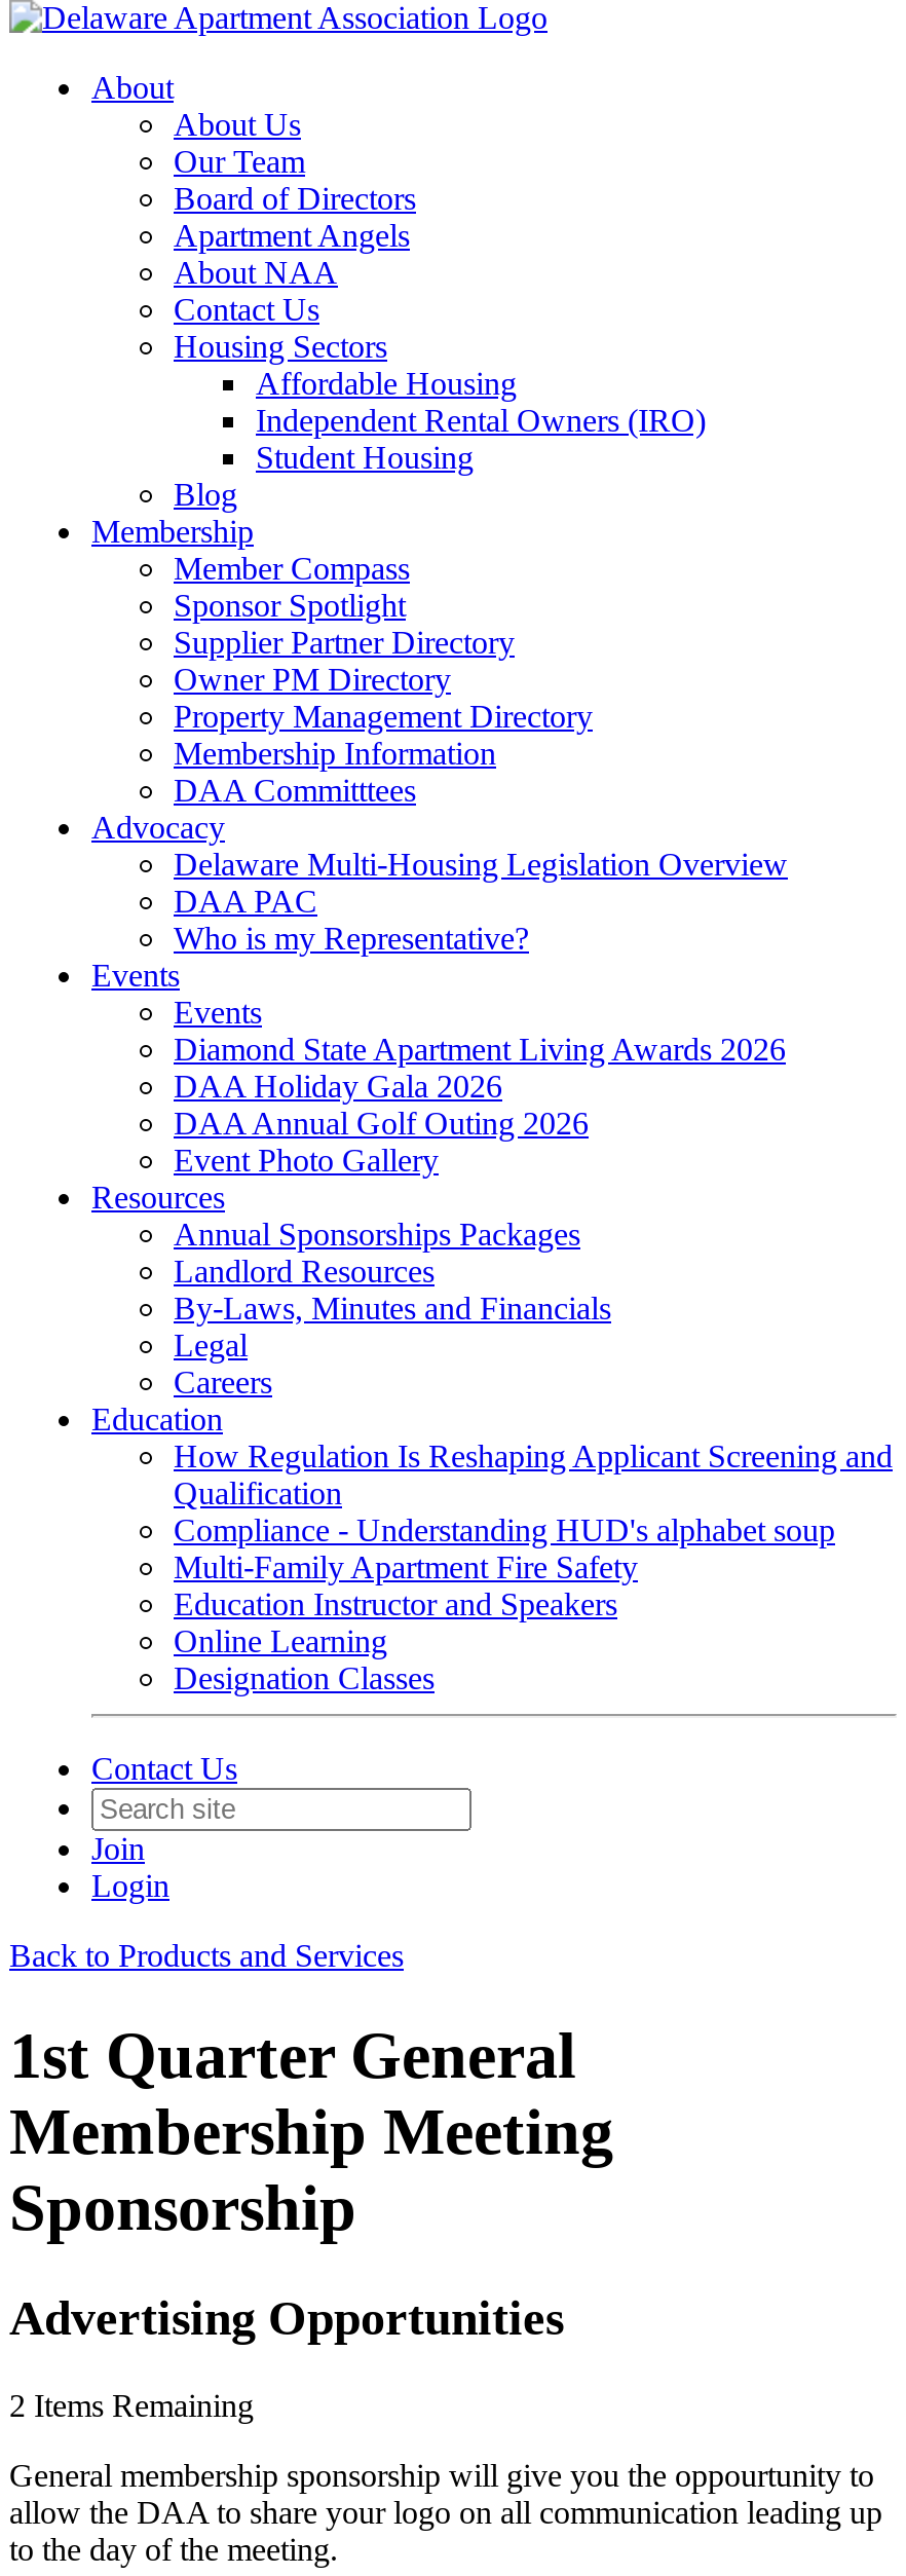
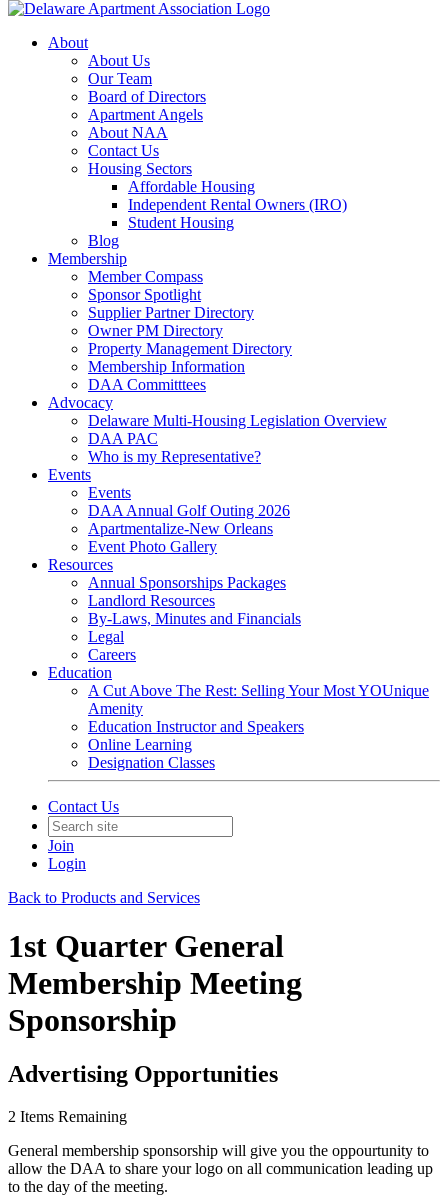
[174,1032,786,1104] Diamond State Apartment Living Awards 2026 | DAA Holiday Gala 2026 -> none
none -> [88,520,273,537] Apartmentalize-New Orleans
[174,1439,893,1584] How Regulation Is Reshaping Applicant Screening and | Qualification | Compliance - Understanding HUD's alphabet soup | Multi-Family Apartment Fire Safety -> [88,682,429,717] A Cut Above The Rest: Selling Your Most YOUnique | Amenity

